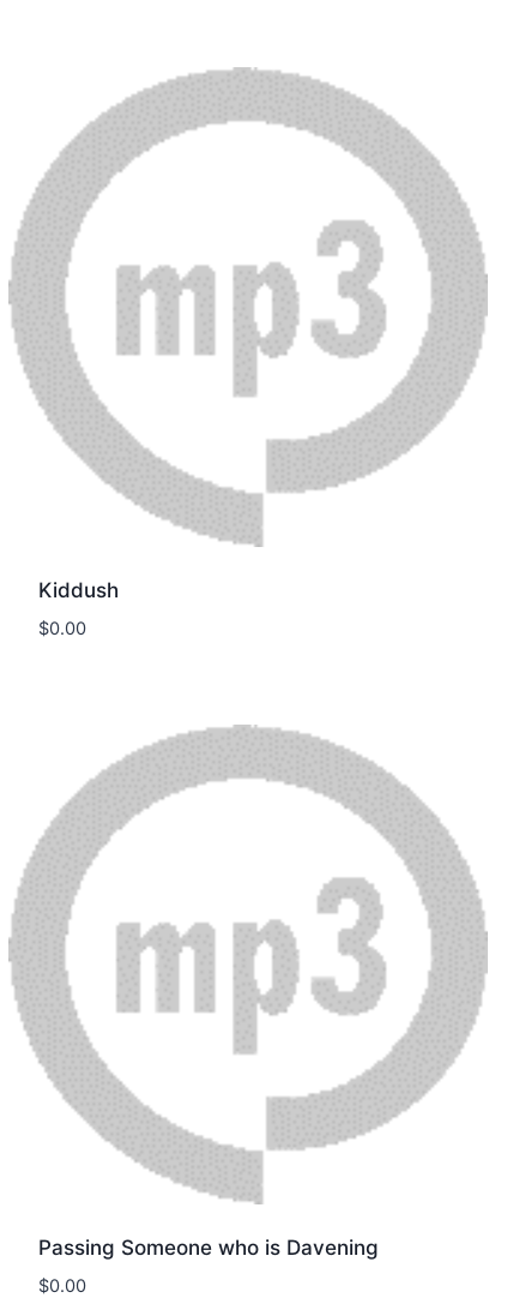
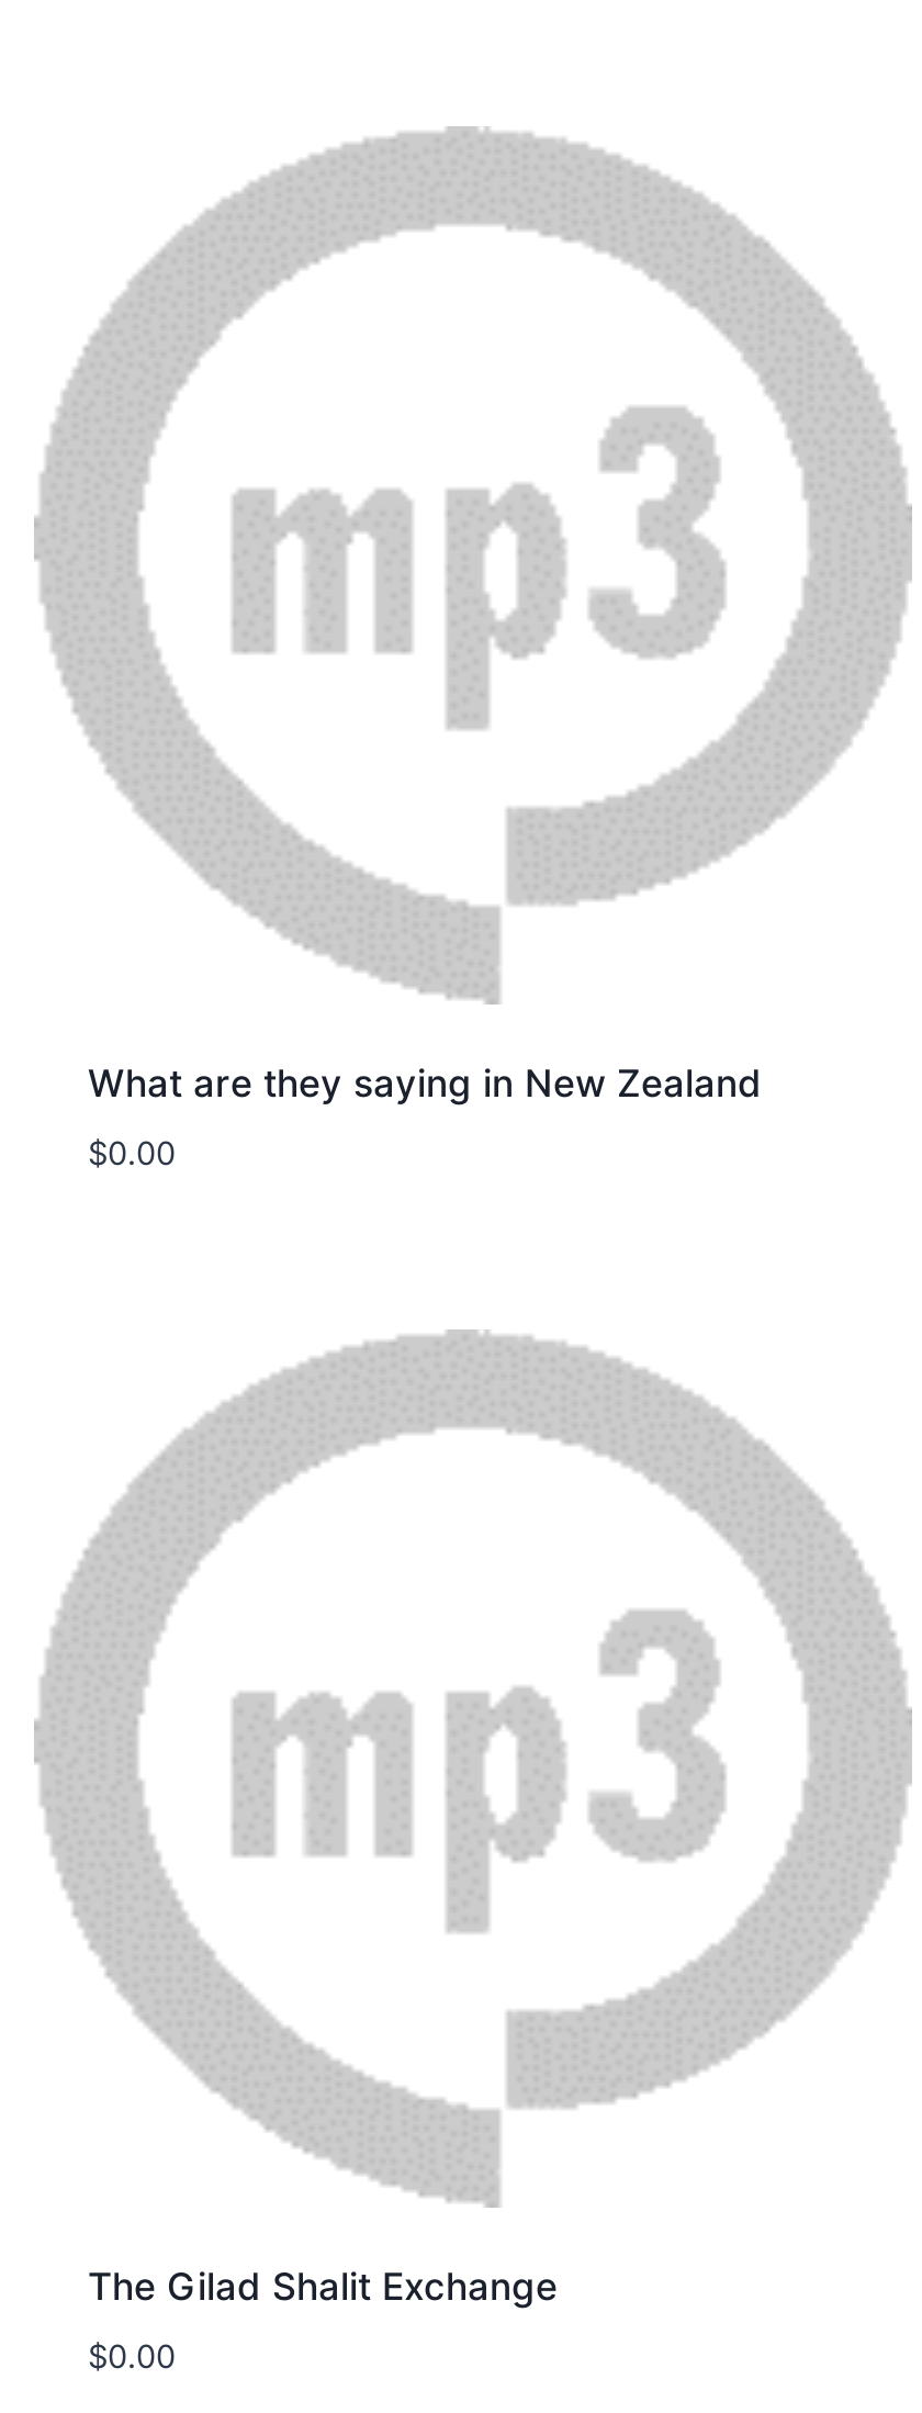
[38,578,118,602] Kiddush -> [88,1061,762,1105] What are they saying in New Zealand
[38,1236,378,1260] Passing Someone who is Davening -> [88,2265,558,2309] The Gilad Shalit Exchange

